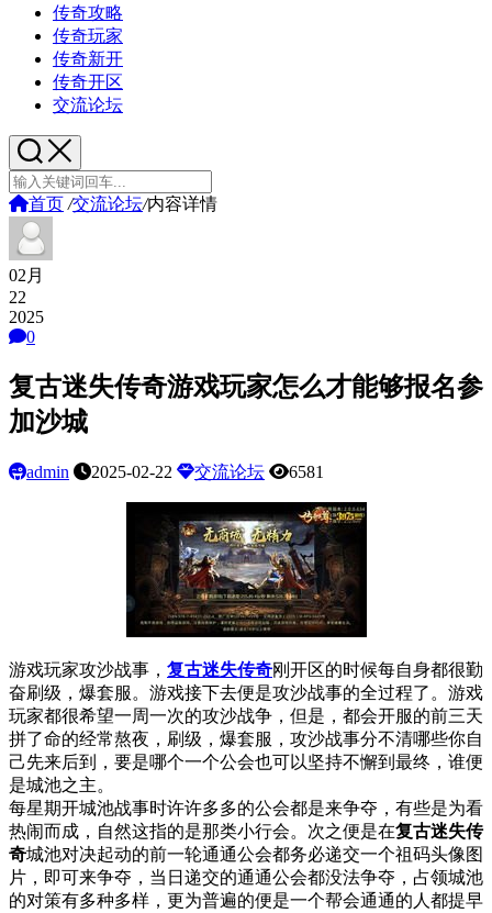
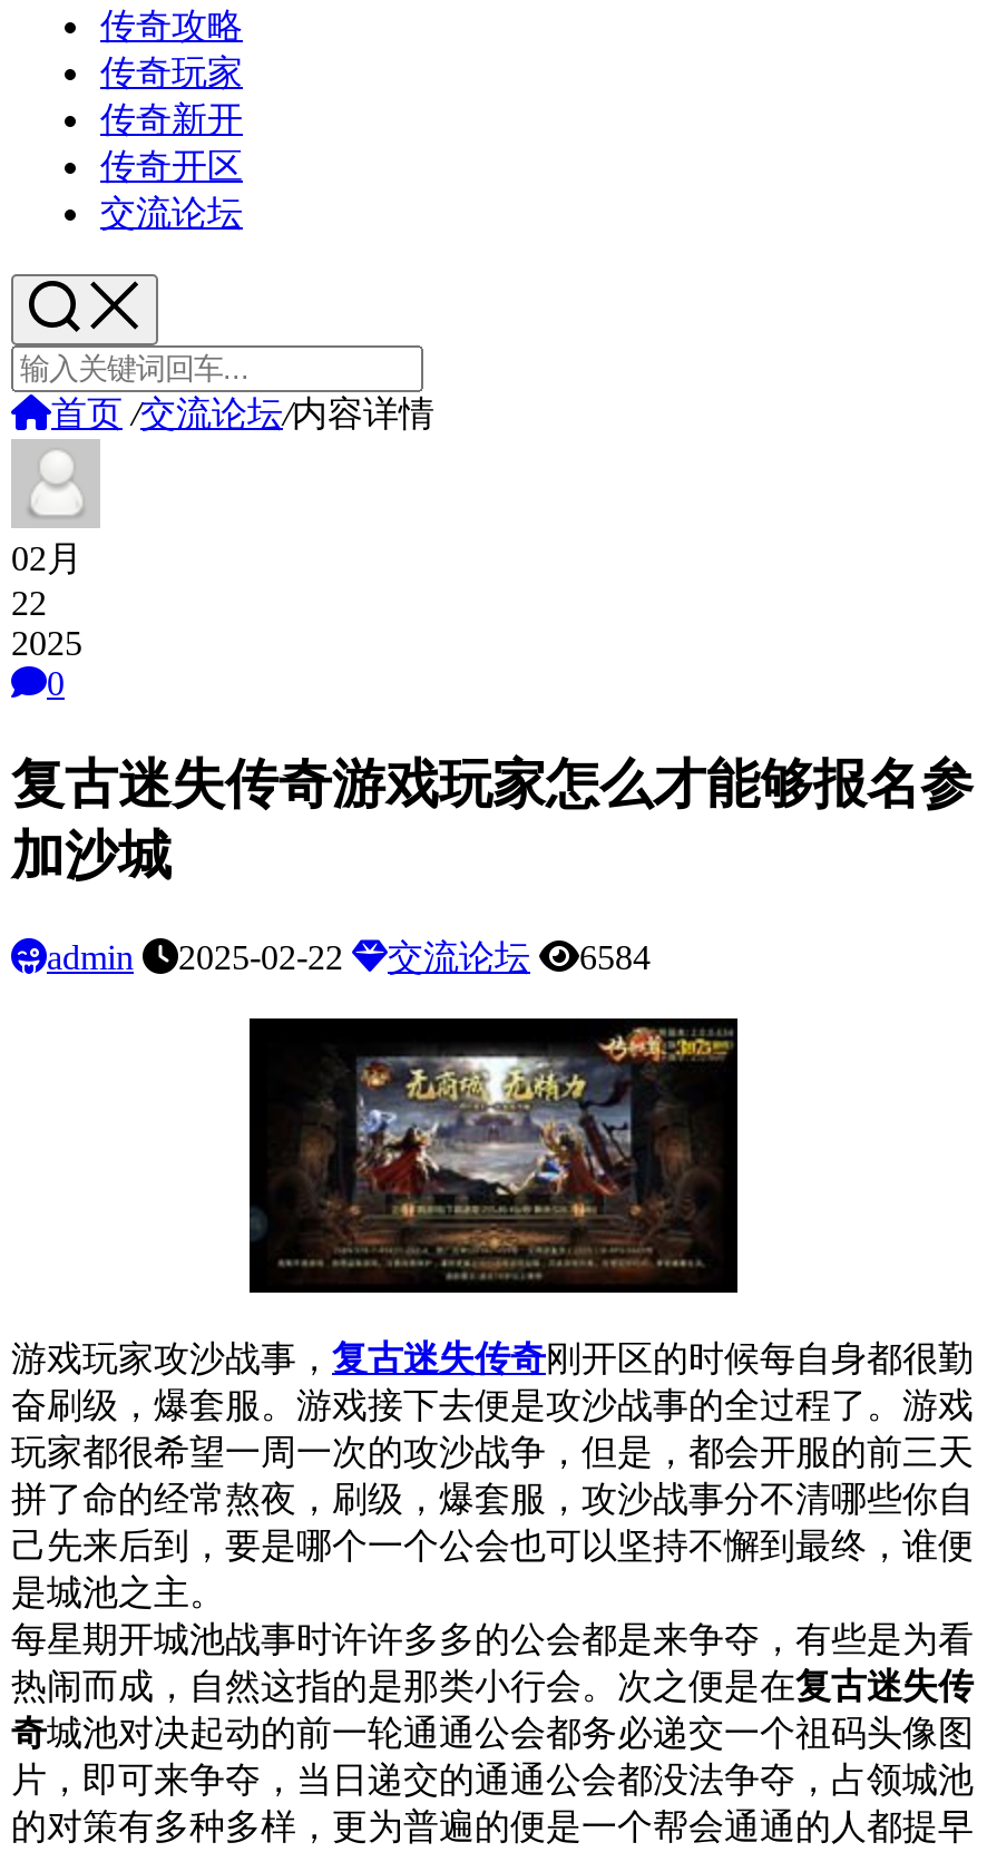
[26,463,324,481] admin 2025-02-22 交流论坛 6581 -> [47,938,651,976] admin 2025-02-22 交流论坛 6584

